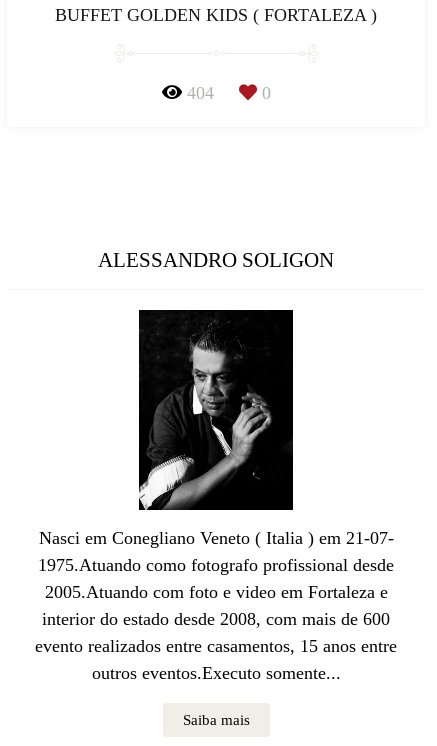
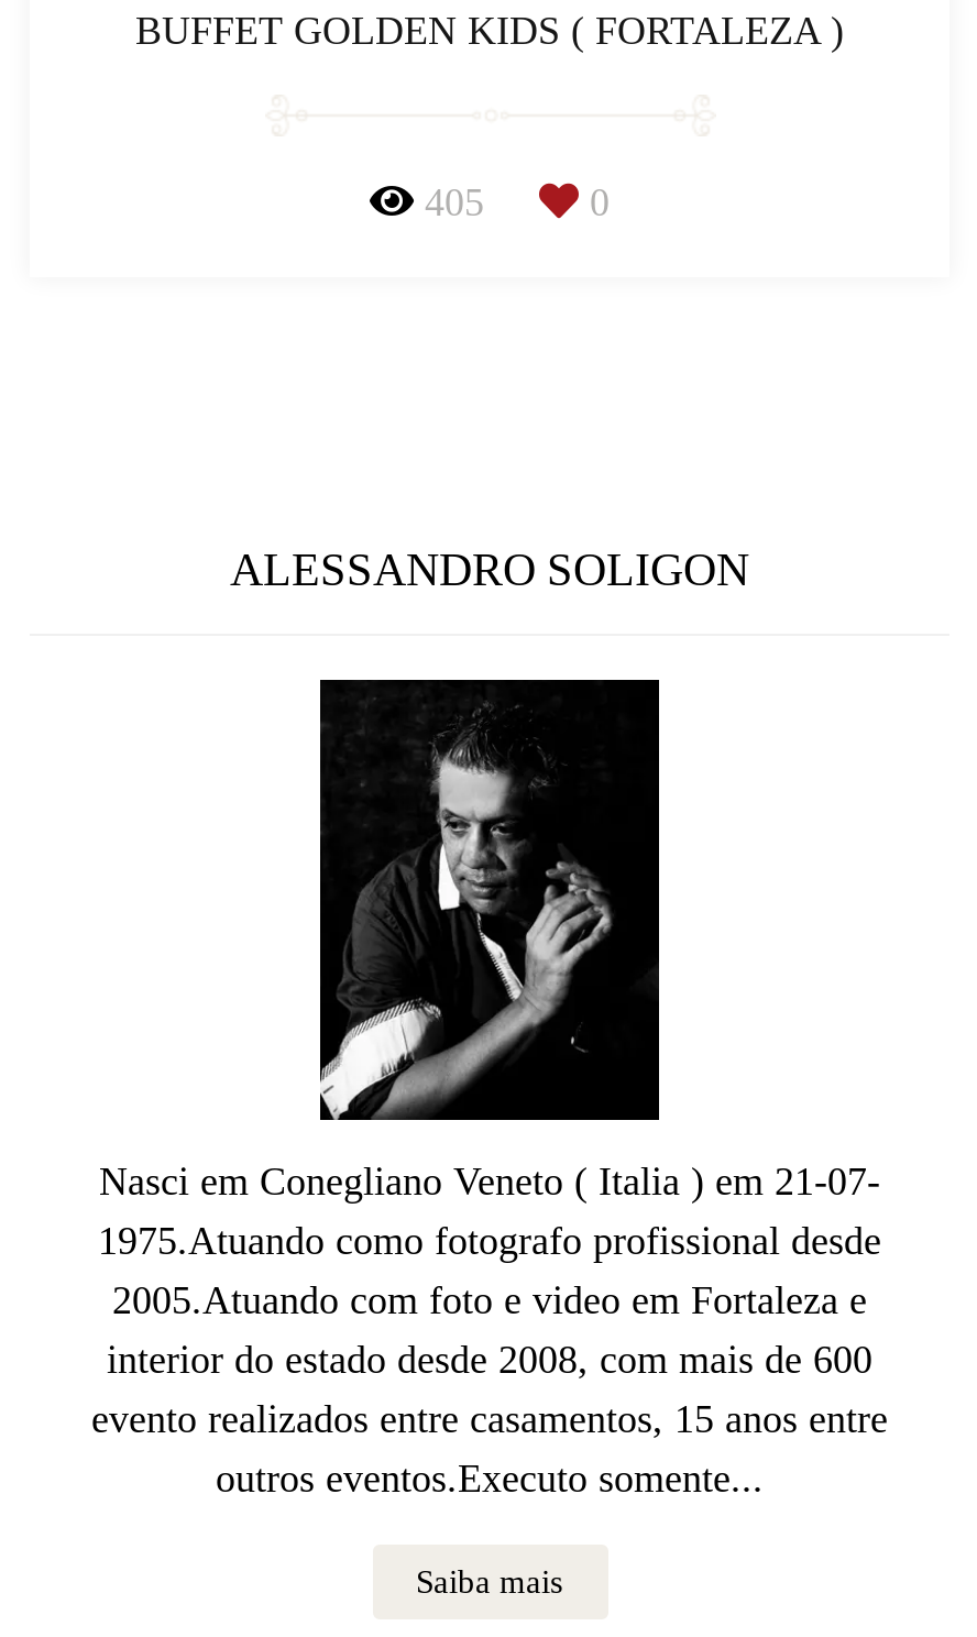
[186,83,213,103] 404 -> [425,181,484,225] 405

